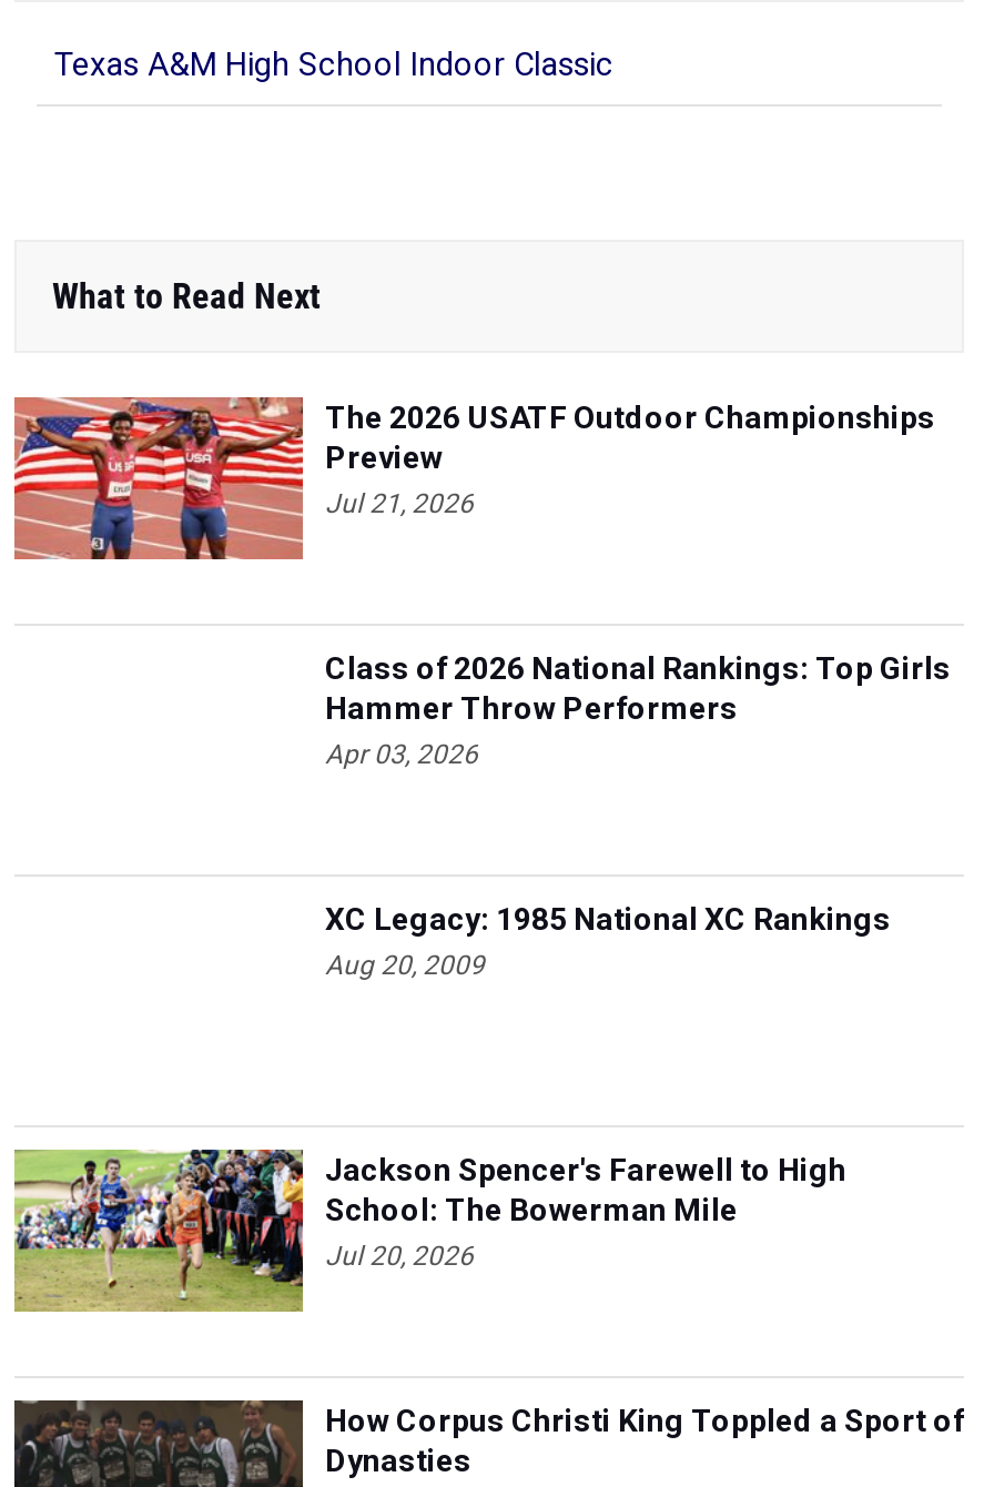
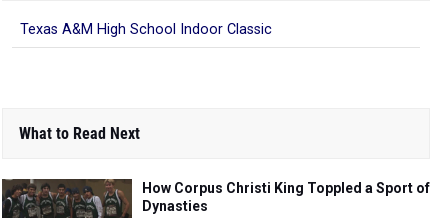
[12,395,935,562] [image] | The 2026 USATF Outdoor Championships | Preview | Jul 21, 2026 -> none
[325,650,951,770] Class of 2026 National Rankings: Top Girls | Hammer Throw Performers | Apr 03, 2026 -> none
[325,901,891,981] XC Legacy: 1985 National XC Rankings | Aug 20, 2009 -> none
[12,1147,846,1314] [image] | Jackson Spencer's Farewell to High | School: The Bowerman Mile | Jul 20, 2026 -> none

